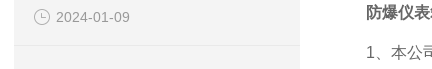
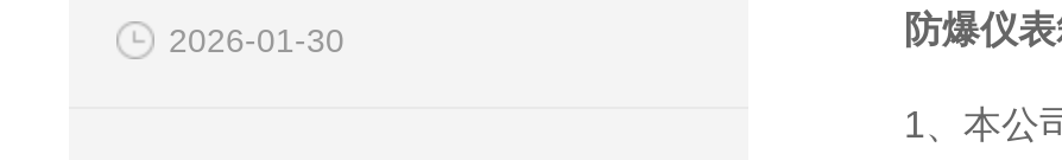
[56,9,130,25] 2024-01-09 -> [169,21,344,59] 2026-01-30

